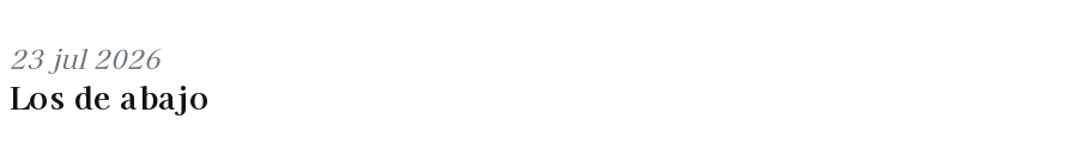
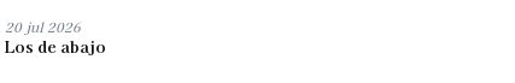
[10,39,161,77] 23 jul 2026 -> [5,16,81,36] 20 jul 2026

